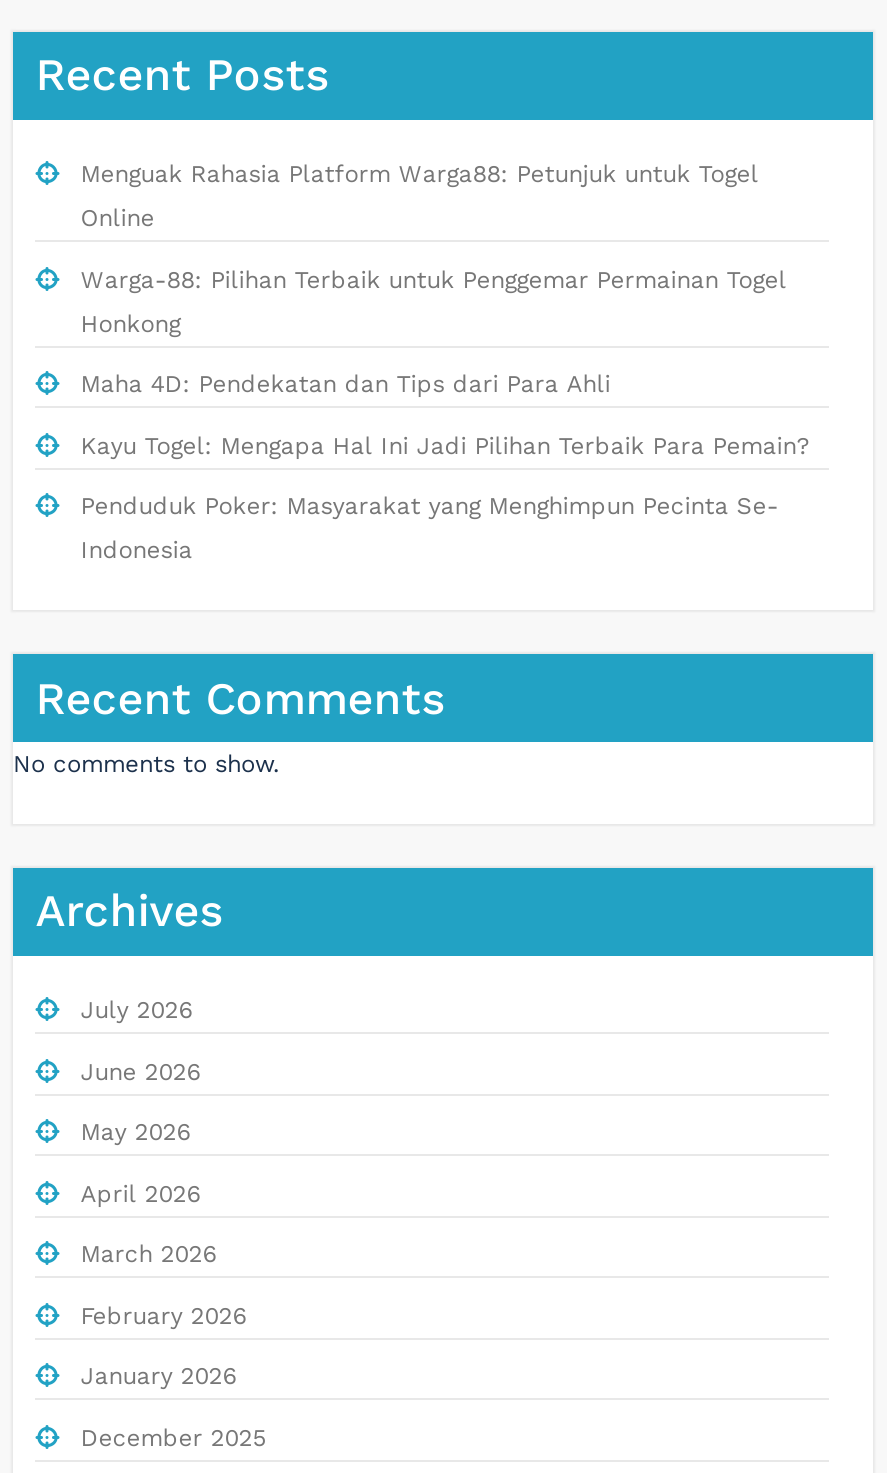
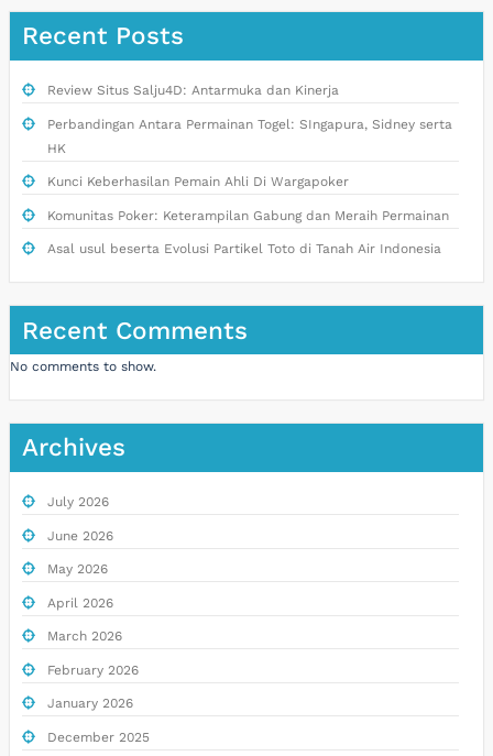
[81,160,811,564] Menguak Rahasia Platform Warga88: Petunjuk untuk Togel | Online | Warga-88: Pilihan Terbaik untuk Penggemar Permainan Togel | Honkong | Maha 4D: Pendekatan dan Tips dari Para Ahli | Kayu Togel: Mengapa Hal Ini Jadi Pilihan Terbaik Para Pemain? | Penduduk Poker: Masyarakat yang Menghimpun Pecinta Se- | Indonesia -> [47,83,452,257] Review Situs Salju4D: Antarmuka dan Kinerja | Perbandingan Antara Permainan Togel: SIngapura, Sidney serta | HK | Kunci Keberhasilan Pemain Ahli Di Wargapoker | Komunitas Poker: Keterampilan Gabung dan Meraih Permainan | Asal usul beserta Evolusi Partikel Toto di Tanah Air Indonesia

